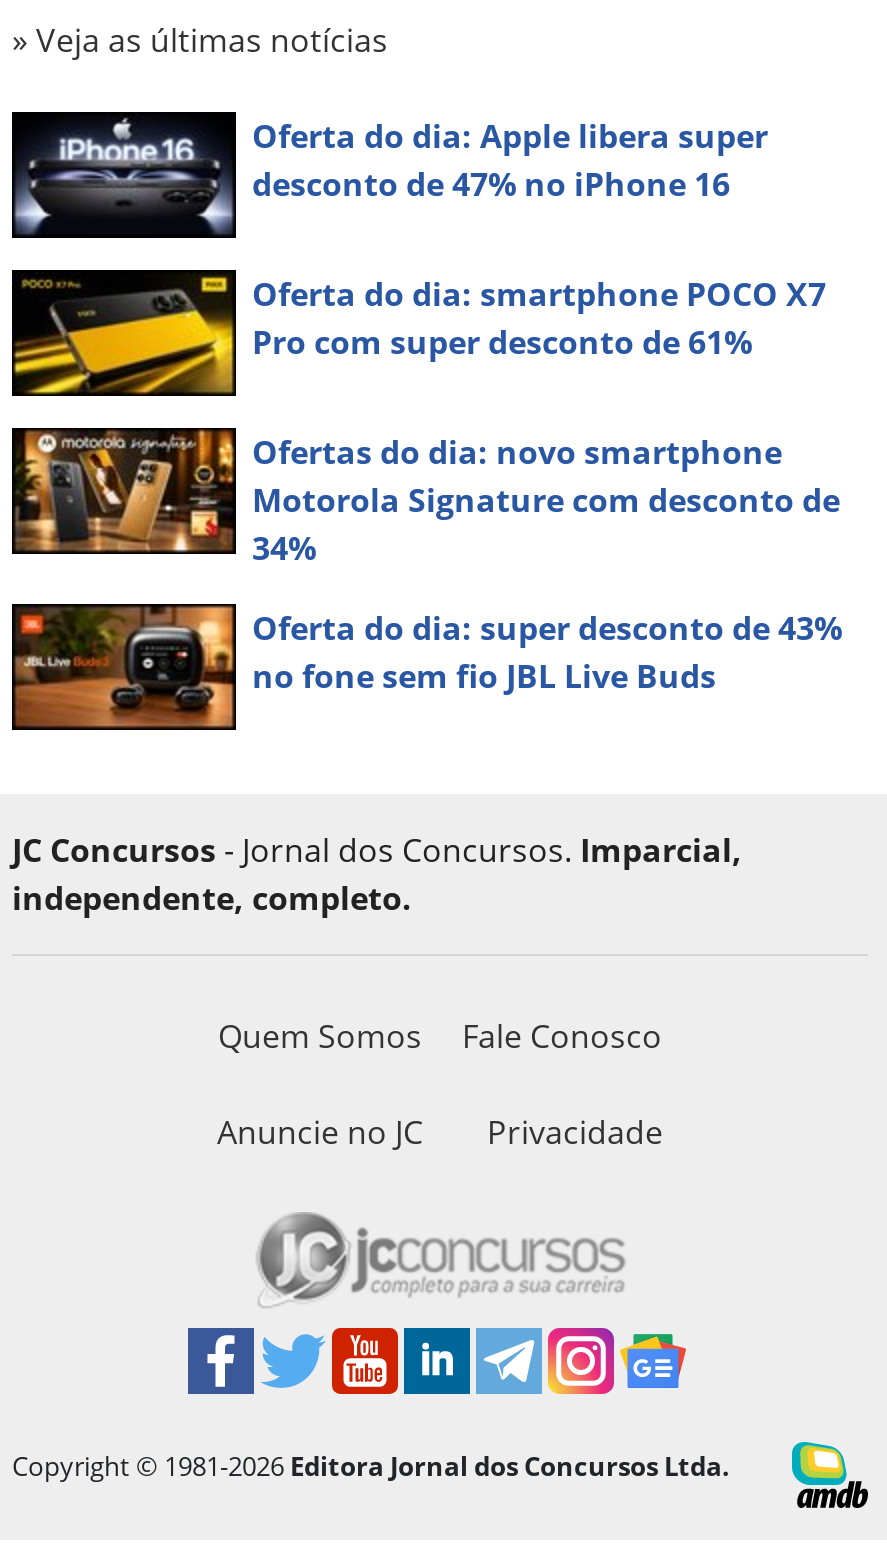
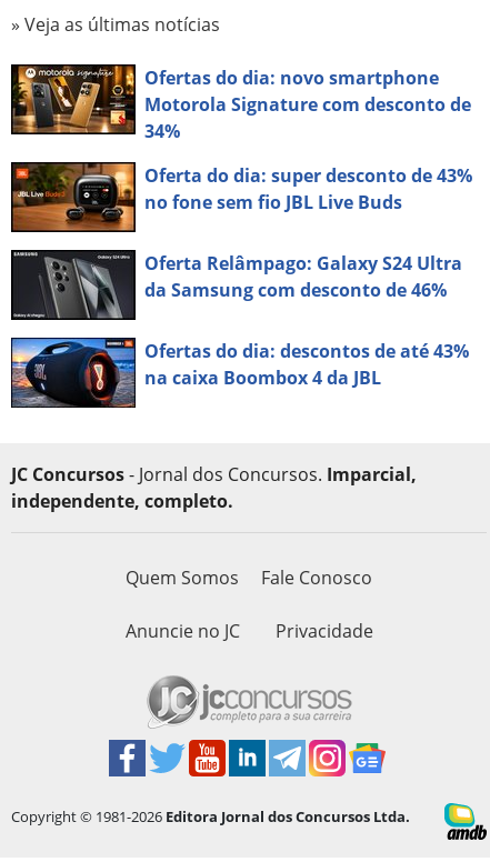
[12,112,826,364] [image] | Oferta do dia: Apple libera super | desconto de 47% no iPhone 16 | Oferta do dia: smartphone POCO X7 | Pro com super desconto de 61% -> none
[10,268,236,398] [image] -> none
moved [10,426,842,698] -> [10,63,472,214]: [image] | Ofertas do dia: novo smartphone | Motorola Signature com desconto de | 34% | Oferta do dia: super desconto de 43% | no fone sem fio JBL Live Buds
none -> [10,249,469,390] [image] | Oferta Relâmpago: Galaxy S24 Ultra | da Samsung com desconto de 46% | Ofertas do dia: descontos de até 43% | na caixa Boombox 4 da JBL
none -> [11,338,134,408] [image]

